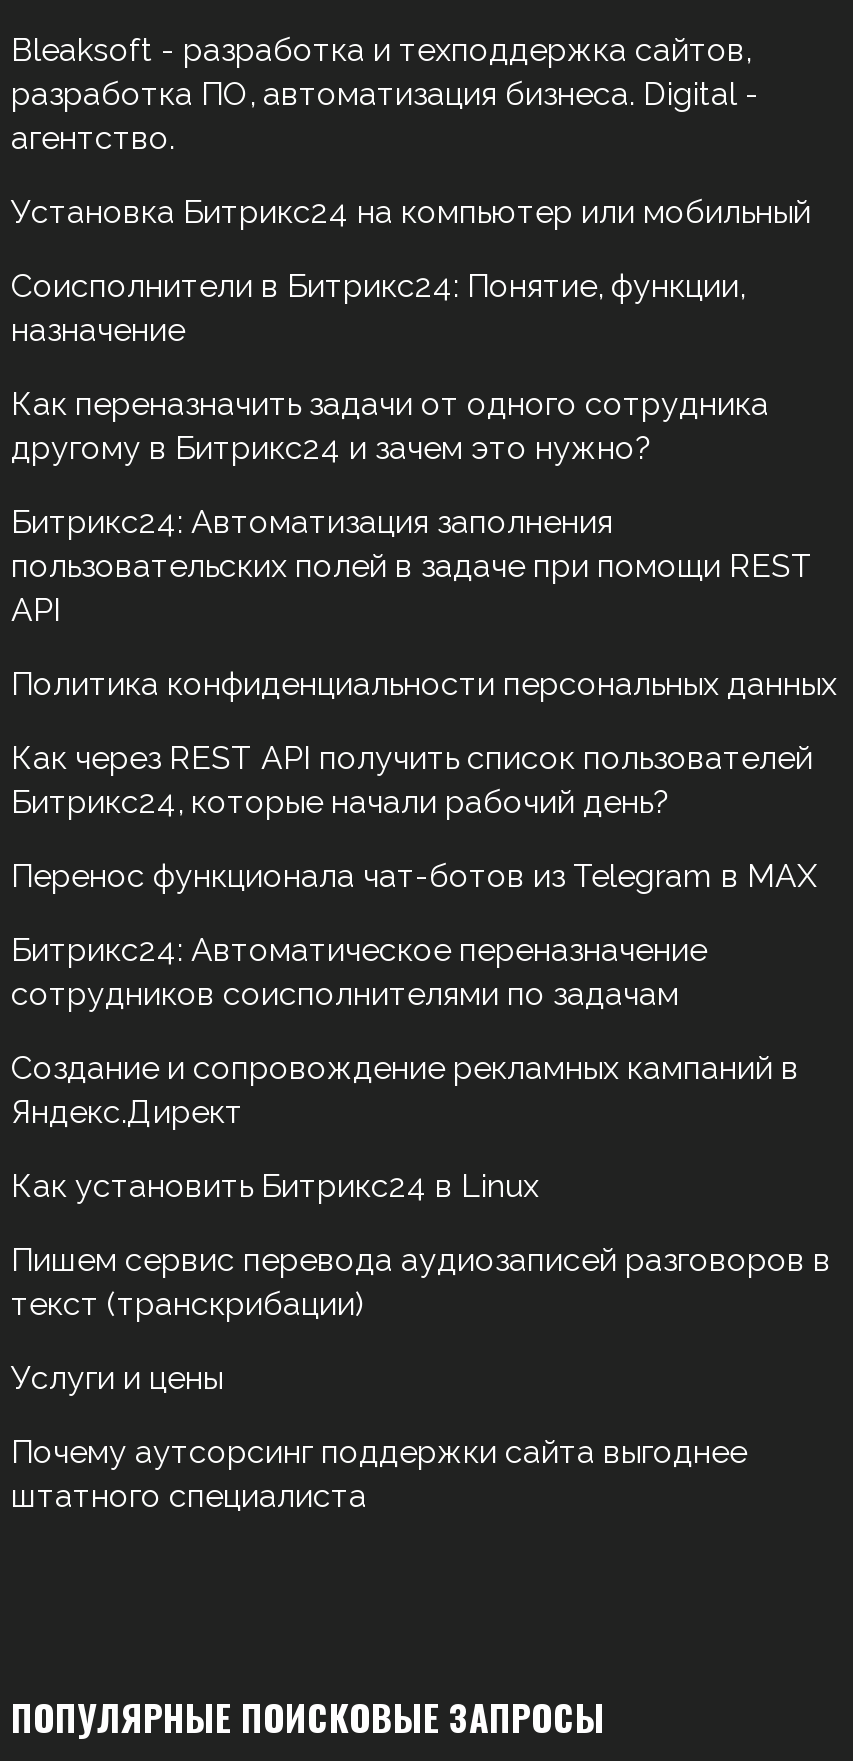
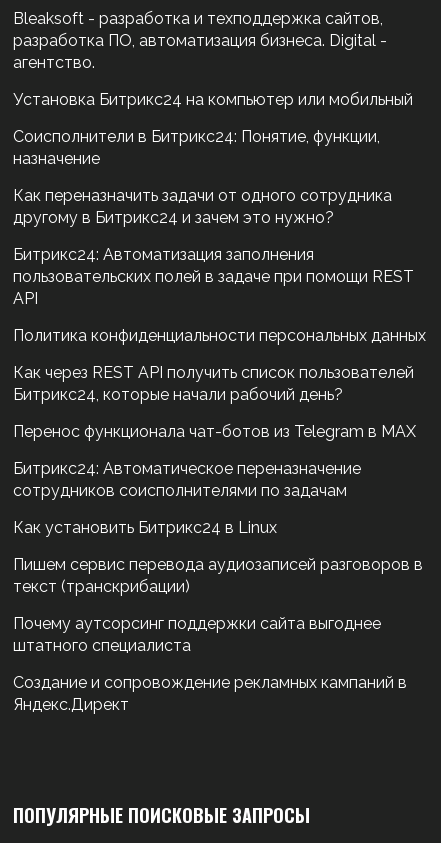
moved [11,1048,799,1130] -> [13,673,407,714]: Создание и сопровождение рекламных кампаний в | Яндекс.Директ
moved [11,1166,831,1322] -> [13,518,423,596]: Как установить Битрикс24 в Linux | Пишем сервис перевода аудиозаписей разговоров в | текст (транскрибации)
[11,1358,223,1396] Услуги и цены -> none
moved [11,1432,747,1514] -> [13,614,381,655]: Почему аутсорсинг поддержки сайта выгоднее | штатного специалиста

